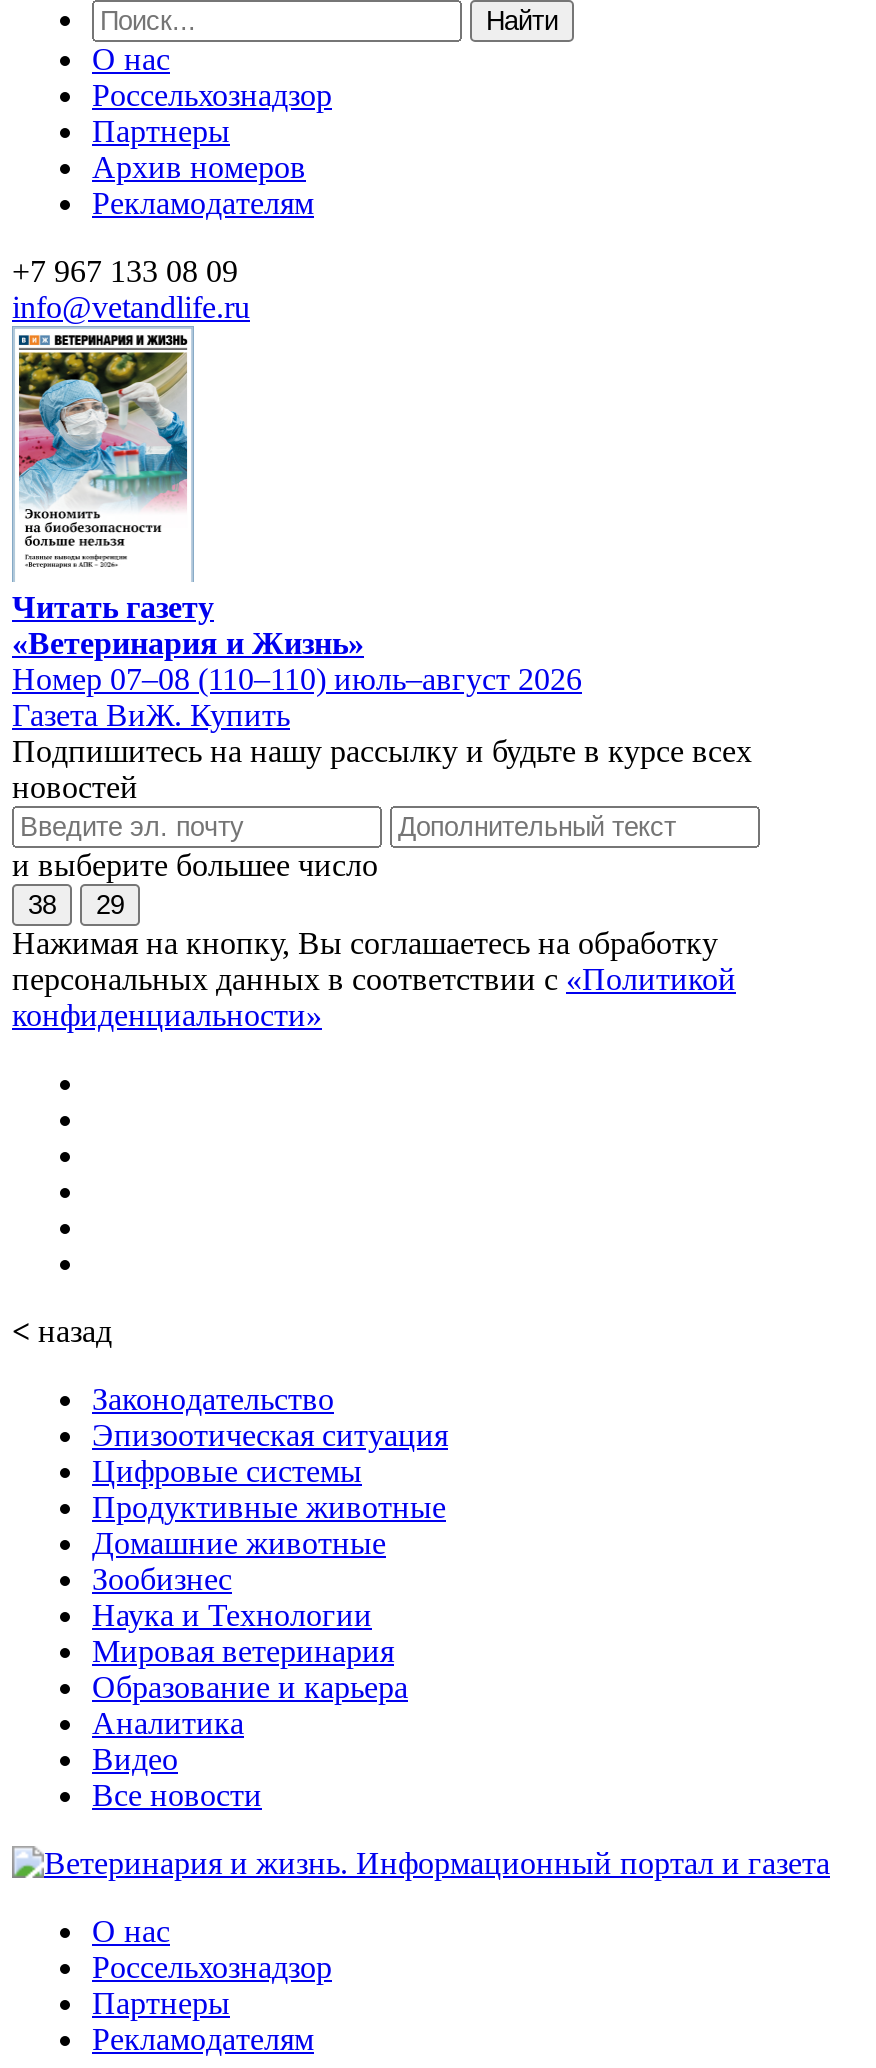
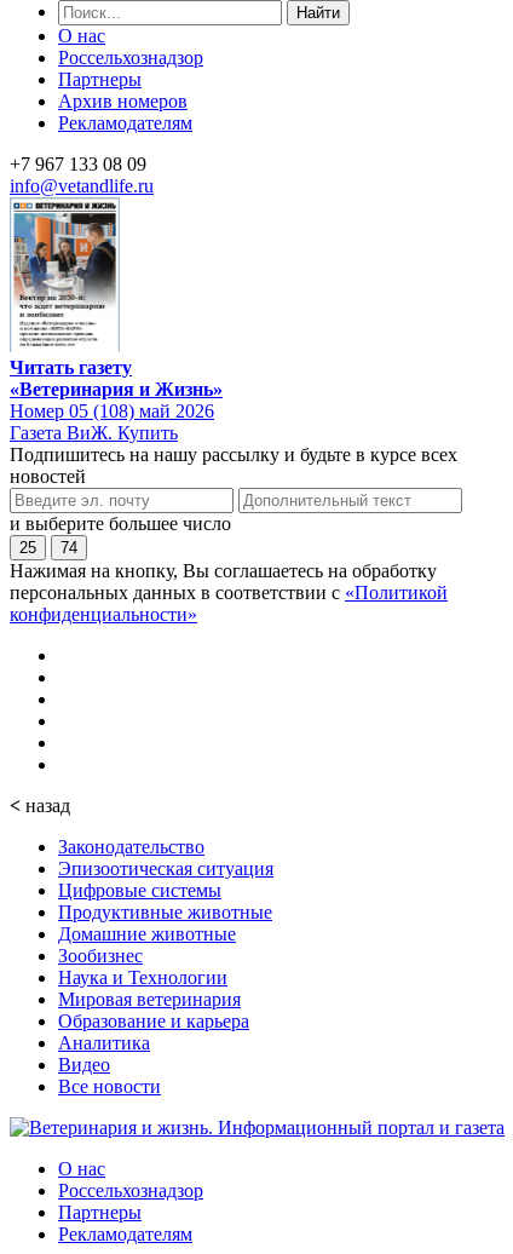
[16,350,190,572] [image] -> [13,212,117,347] [image]
[12,661,582,695] Номер 07–08 (110–110) июль–август 2026 -> [10,400,214,421] Номер 05 (108) май 2026
[28,889,56,919] 38 -> [19,538,36,556] 25
[96,889,124,919] 29 -> [60,538,77,556] 74

